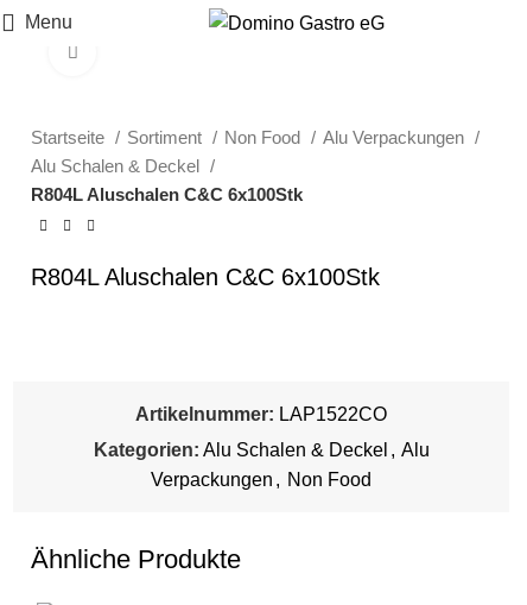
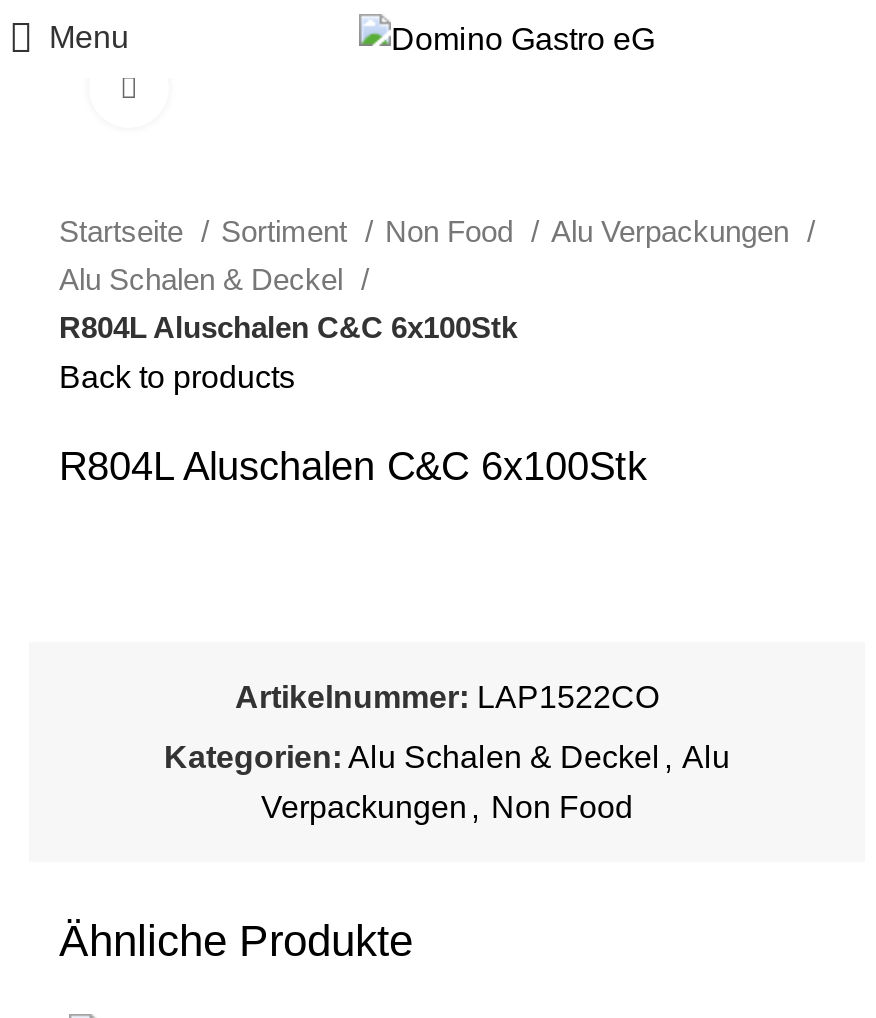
none -> [59,360,295,394] Back to products

